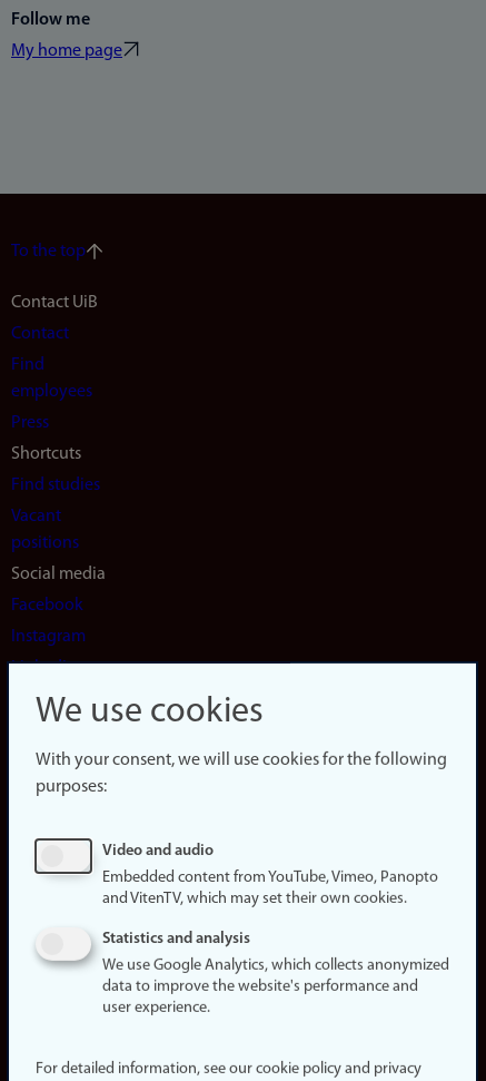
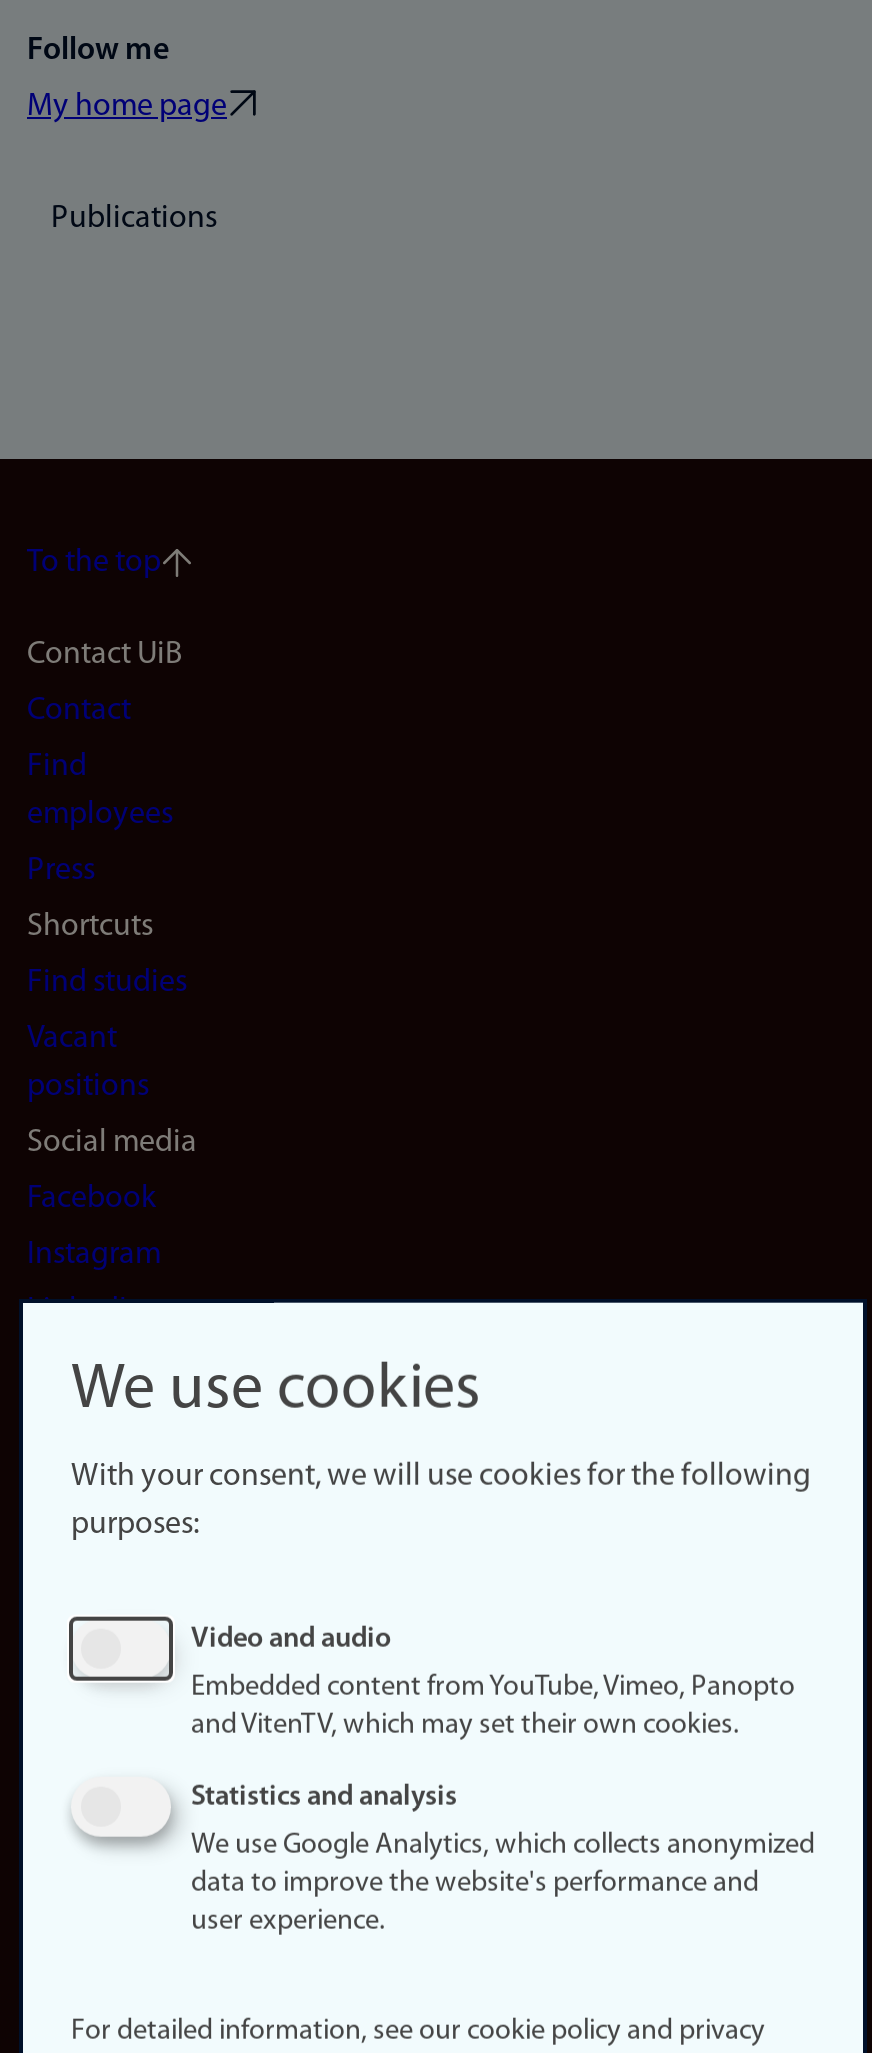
none -> [51,203,217,235] Publications

